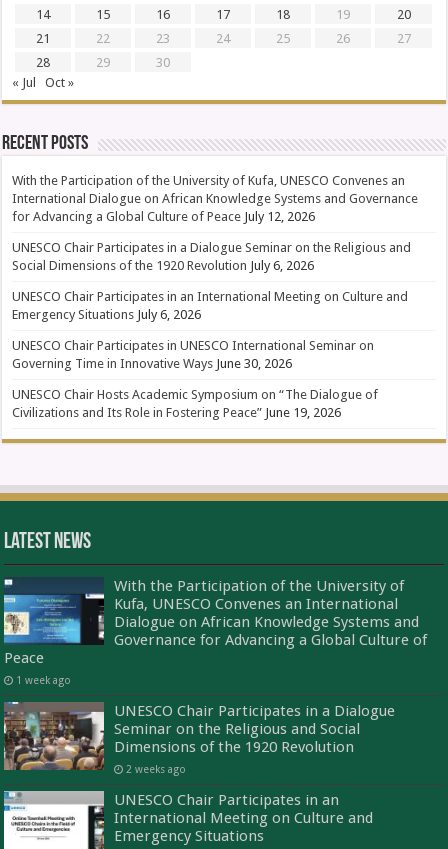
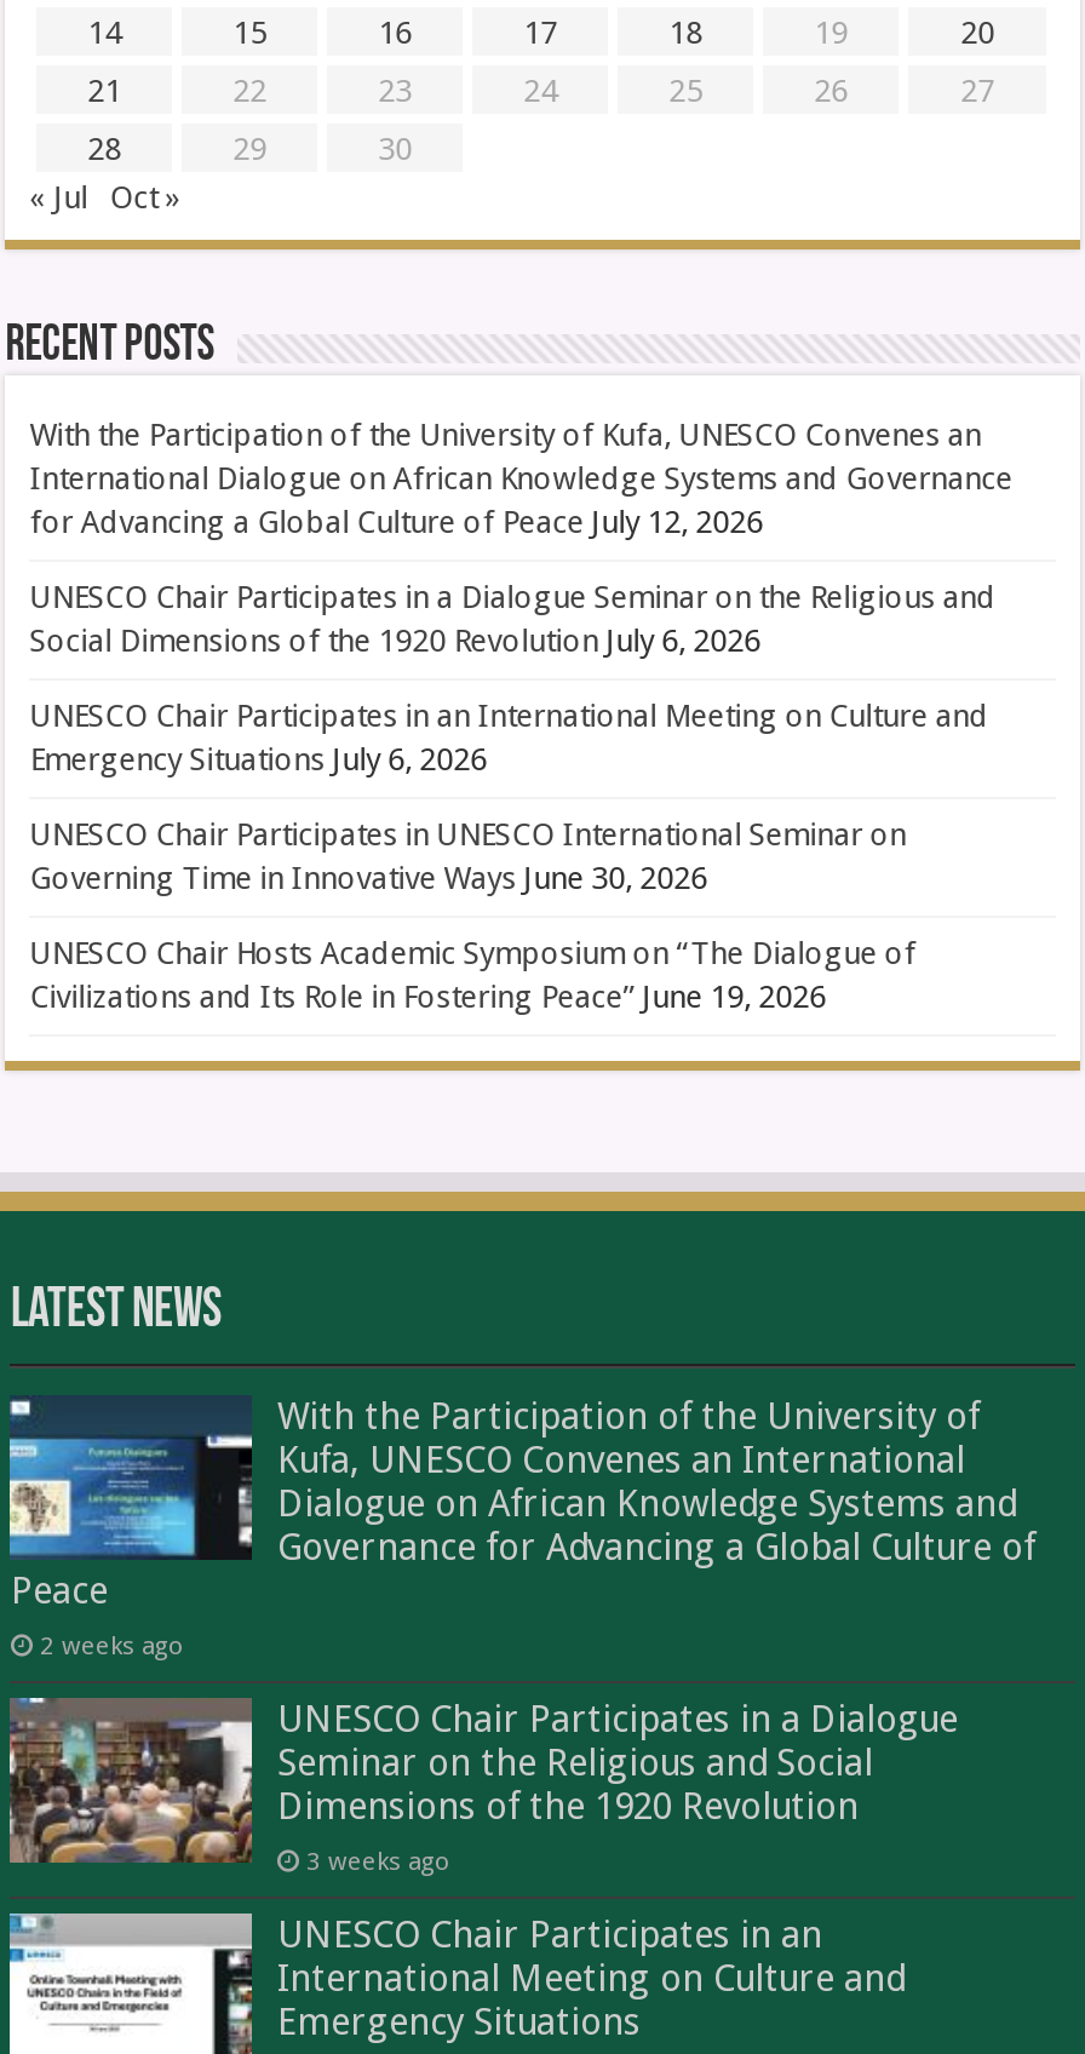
[16,674,71,686] 1 week ago -> [40,1630,185,1659] 2 weeks ago
[126,763,186,775] 2 weeks ago -> [306,1846,452,1875] 3 weeks ago

